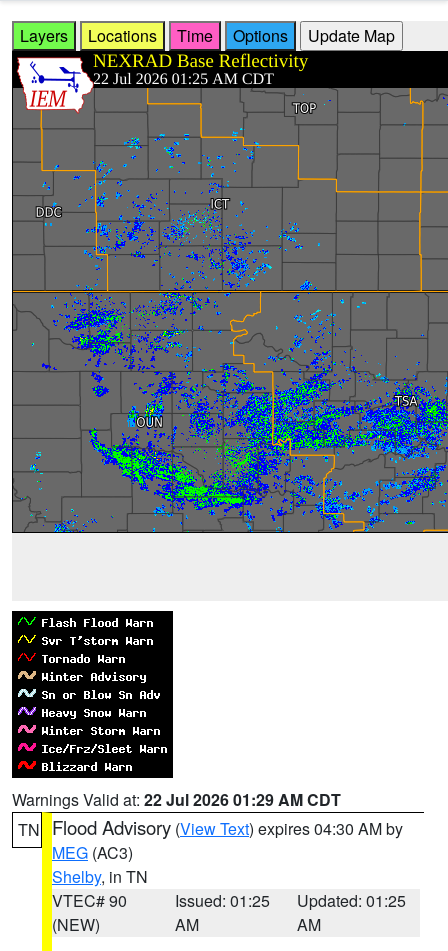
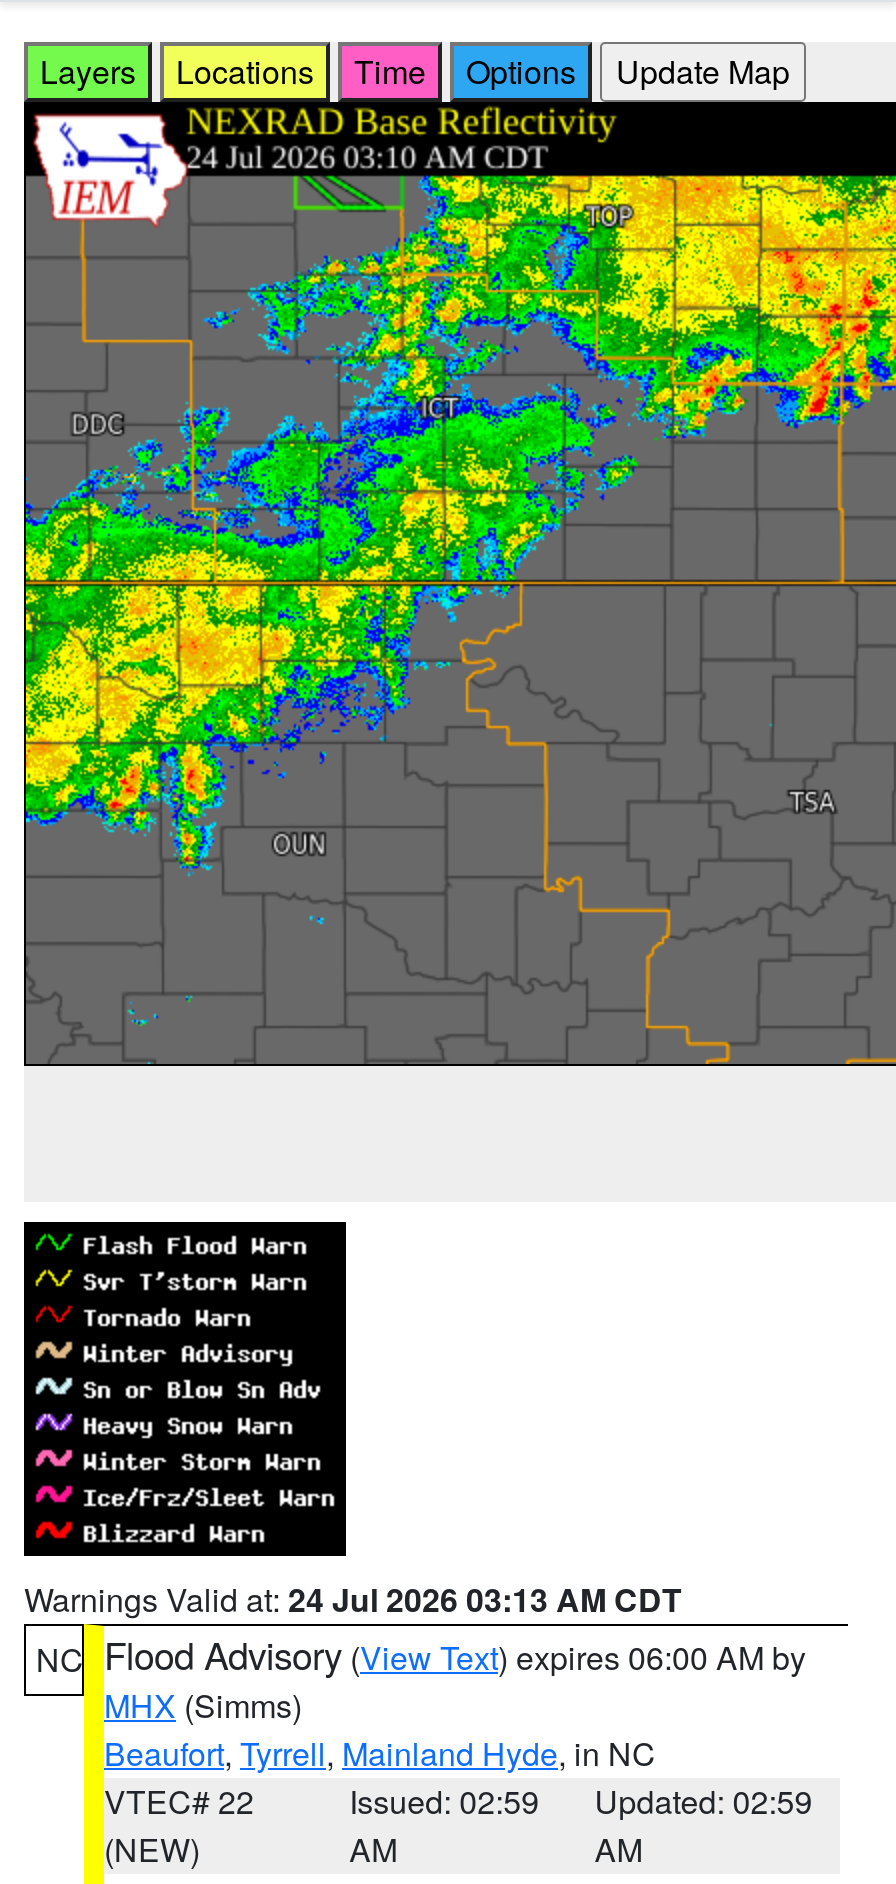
[12,73,445,533] [image] -> [24,150,890,1066] [image]
[12,788,403,912] Warnings Valid at: 22 Jul 2026 01:29 AM CDT | TN Flood Advisory (View Text) expires 04:30 AM by | MEG (AC3) | Shelby, in TN | VTEC# 90 -> [24,1576,806,1824] Warnings Valid at: 24 Jul 2026 03:13 AM CDT | NC Flood Advisory (View Text) expires 06:00 AM by | MHX (Simms) | Beaufort, Tyrrell, Mainland Hyde, in NC | VTEC# 22
[175,889,270,912] Issued: 01:25 -> [349,1778,539,1824] Issued: 02:59
[297,889,406,912] Updated: 01:25 -> [594,1778,812,1824] Updated: 02:59

